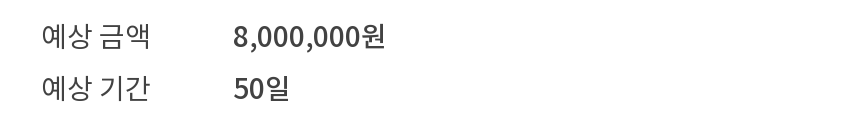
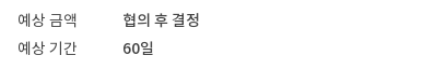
[233,19,387,55] 8,000,000원 -> [122,11,200,30] 협의 후 결정
[233,71,291,107] 50일 -> [122,39,154,58] 60일

